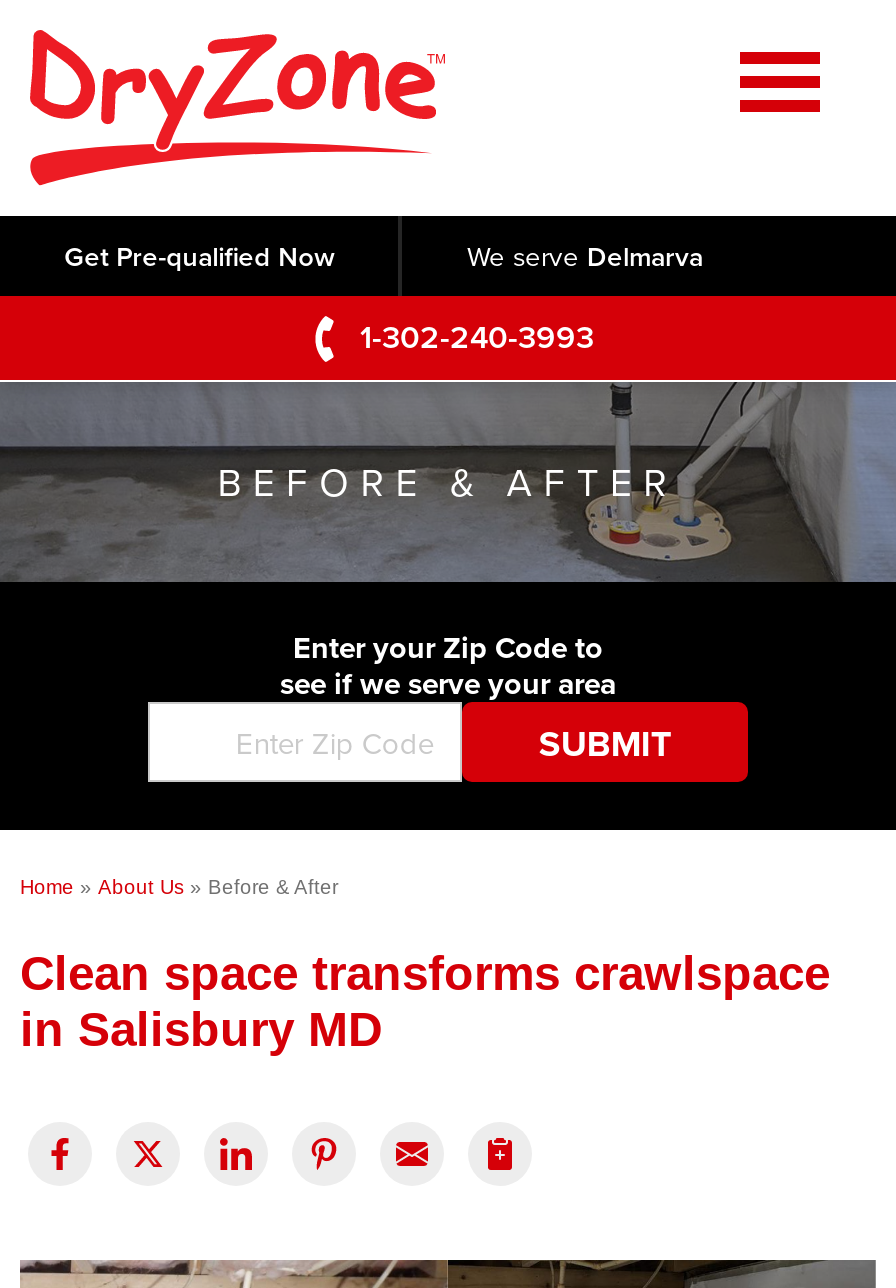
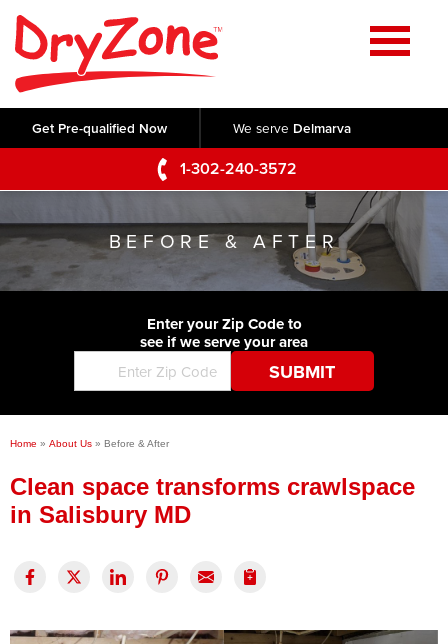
[360,314,594,360] 1-302-240-3993 -> [180,157,297,180] 1-302-240-3572

